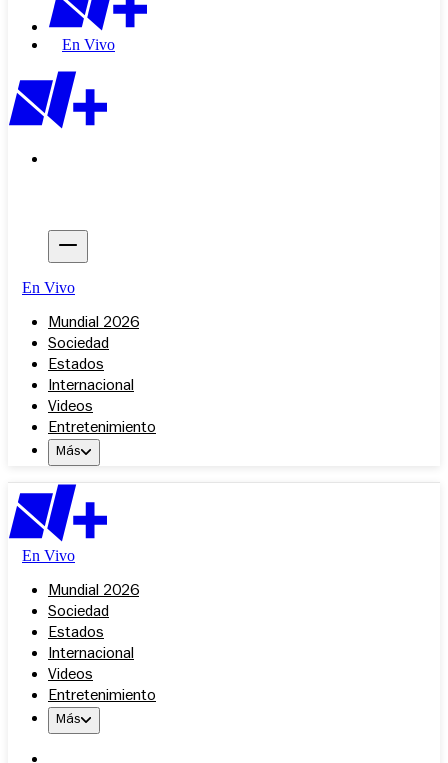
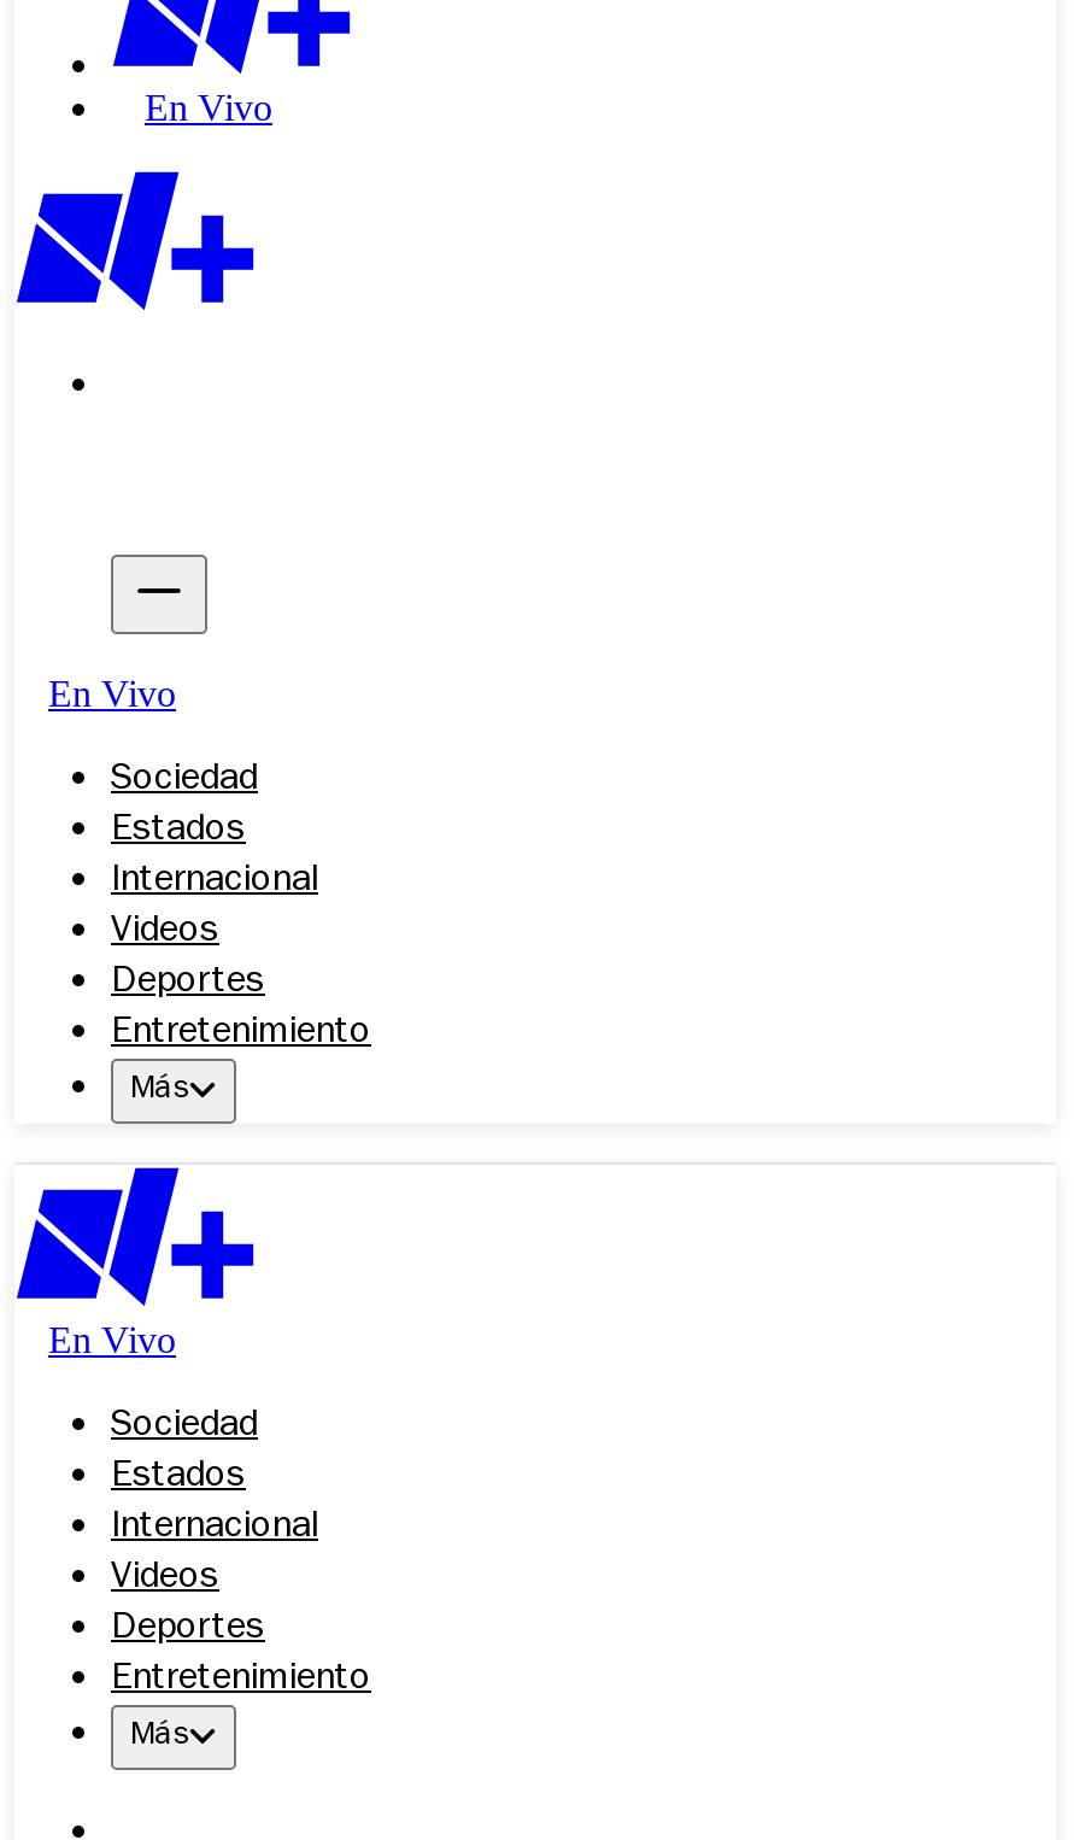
[48,316,139,332] Mundial 2026 -> none
moved [48,337,134,416] -> [111,762,318,953]: Sociedad | Estados | Internacional | Videos
none -> [111,965,265,1003] Deportes
[48,584,139,600] Mundial 2026 -> none
moved [48,605,134,684] -> [111,1408,318,1599]: Sociedad | Estados | Internacional | Videos
none -> [111,1611,265,1649] Deportes

